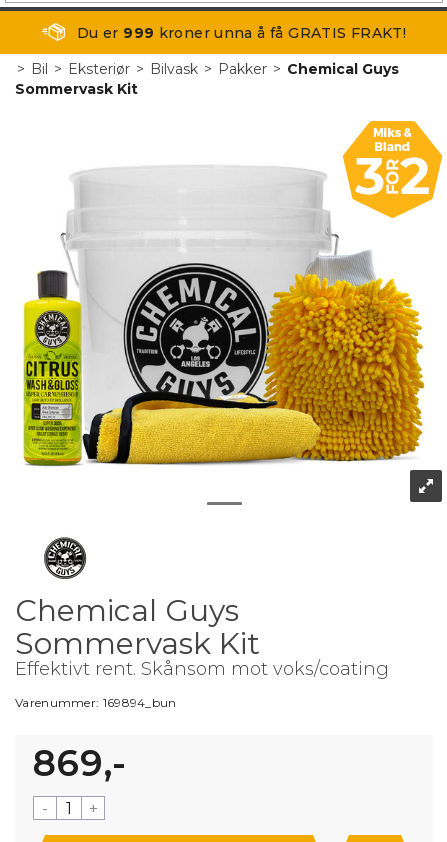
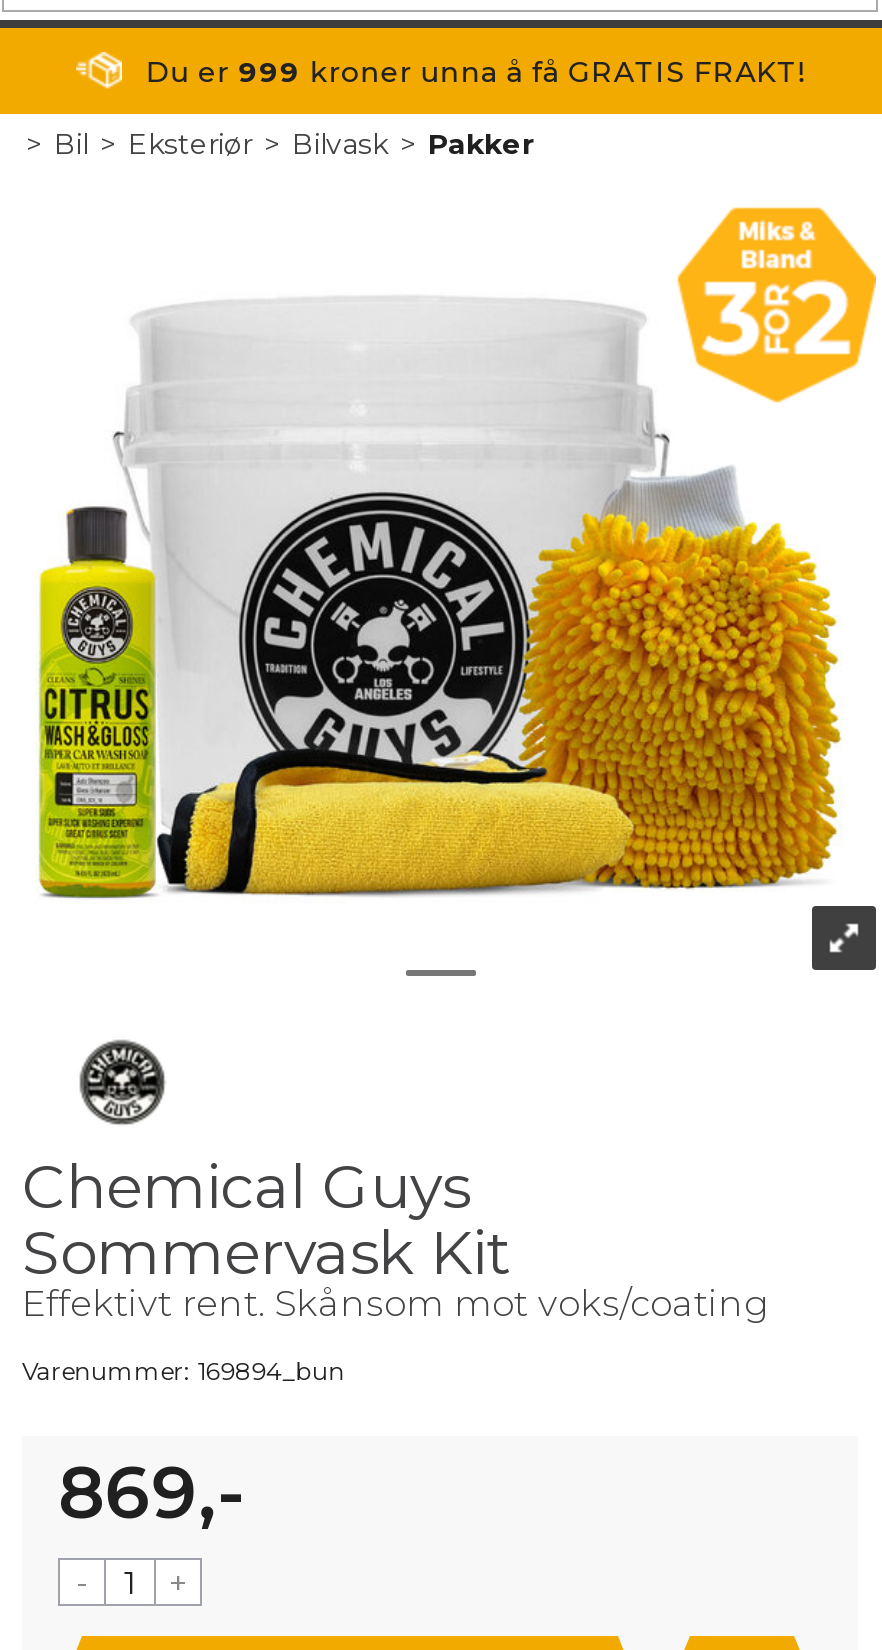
[9,60,399,98] > Bil > Eksteriør > Bilvask > Pakker > Chemical Guys | Sommervask Kit -> [10,126,534,162] > Bil > Eksteriør > Bilvask > Pakker

